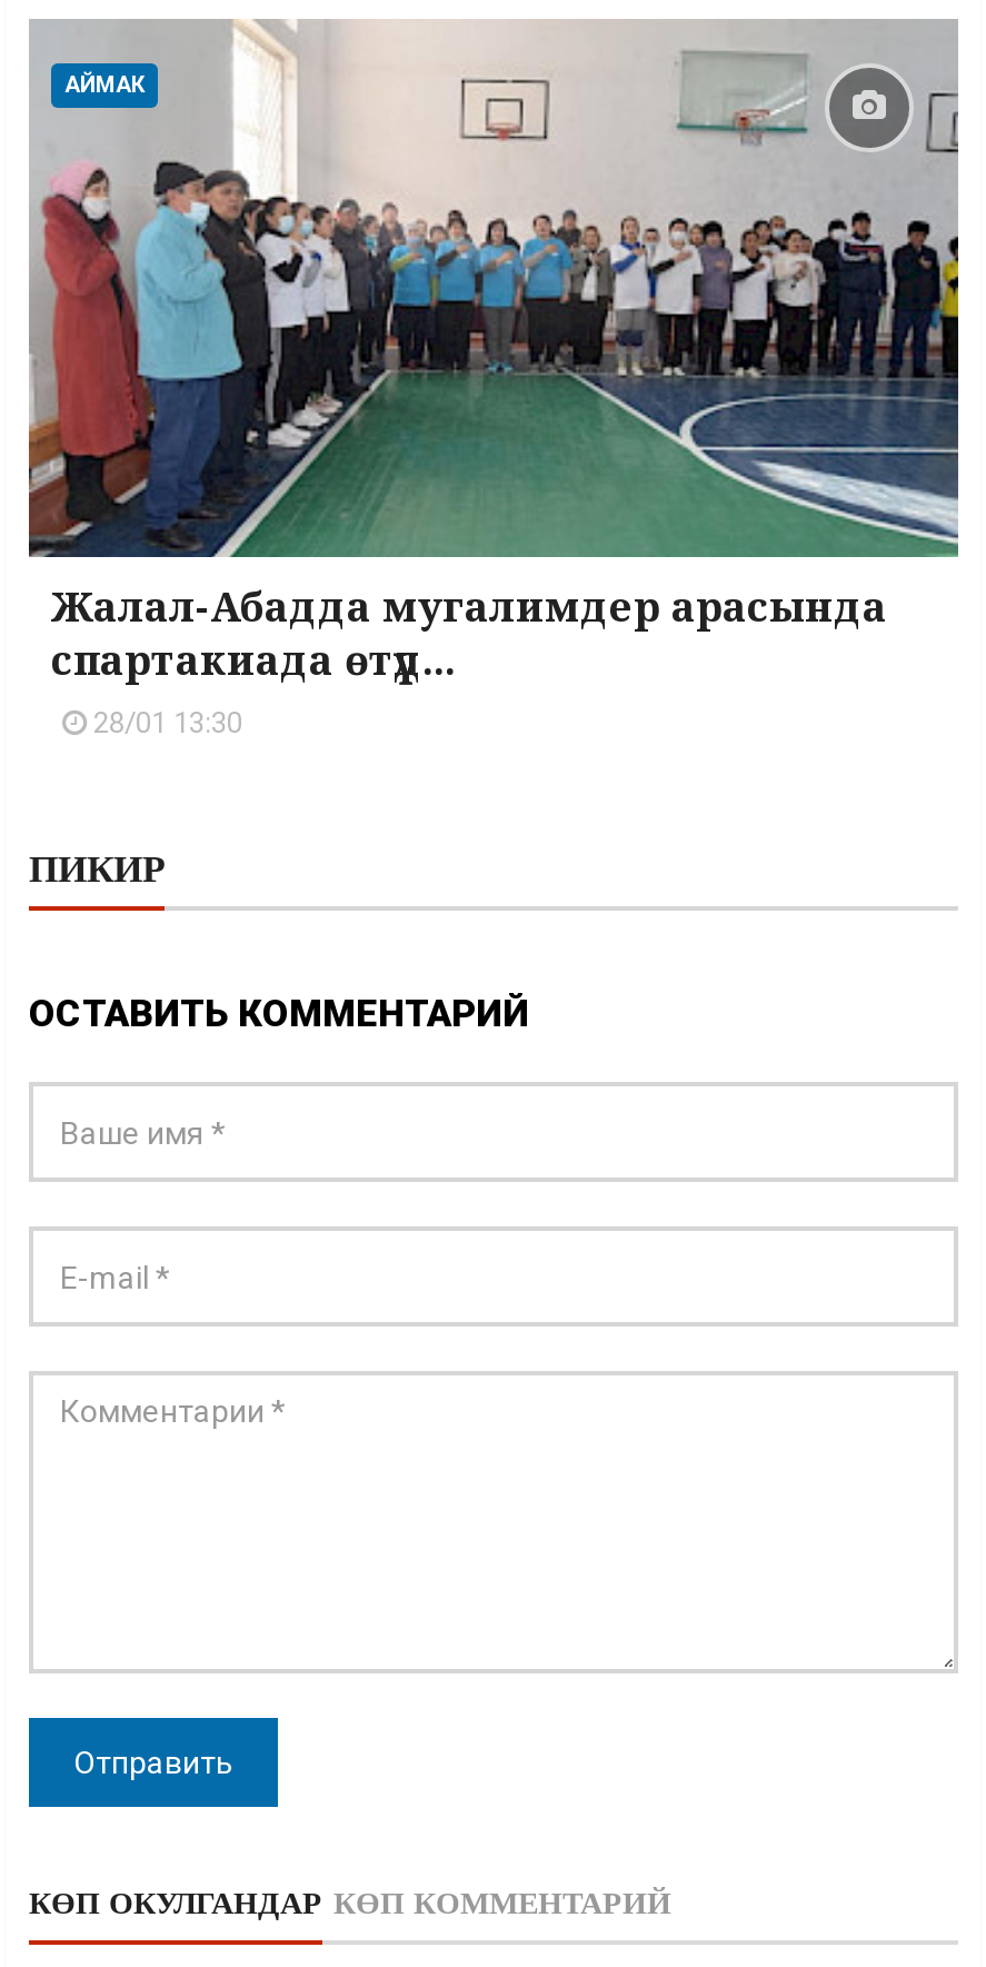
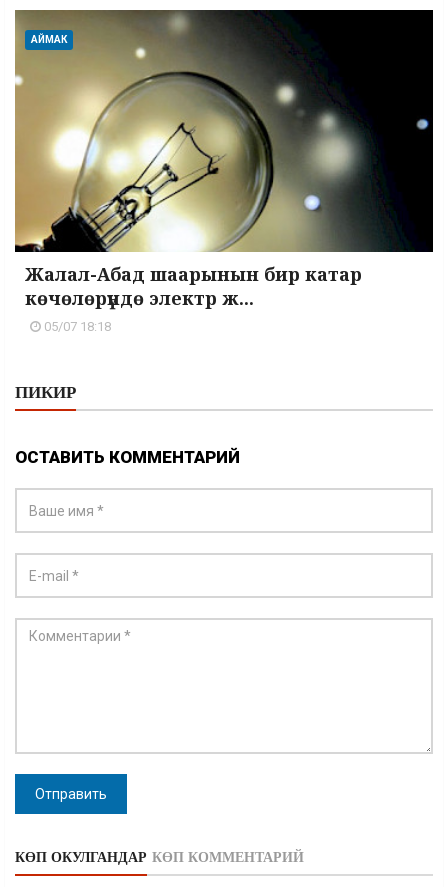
[27,19,960,739] [image] | Жалал-Абадда мугалимдер арасында | спартакиада өтүүд... | 28/01 13:30 -> [14,9,434,334] [image] | Жалал-Абад шаарынын бир катар | көчөлөрүндө электр ж... | 05/07 18:18

